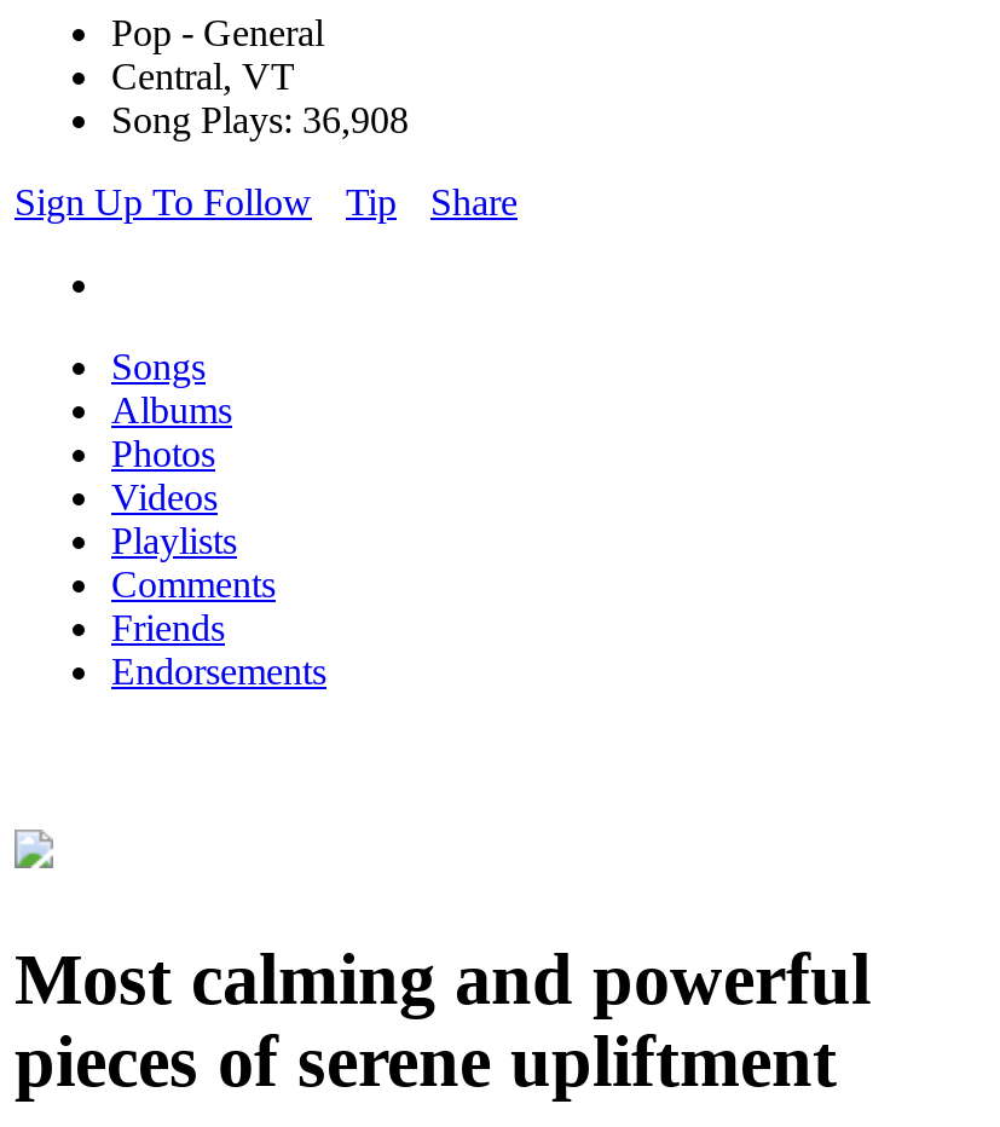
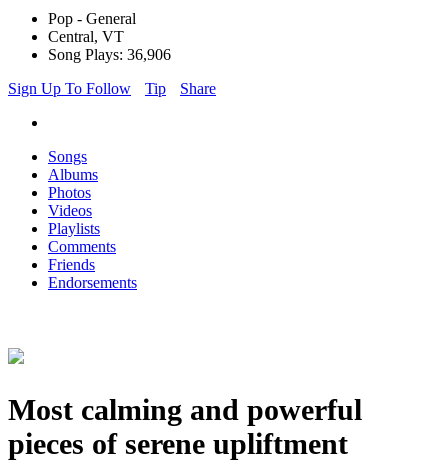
[111,100,409,141] Song Plays: 36,908 -> [48,46,171,63] Song Plays: 36,906

